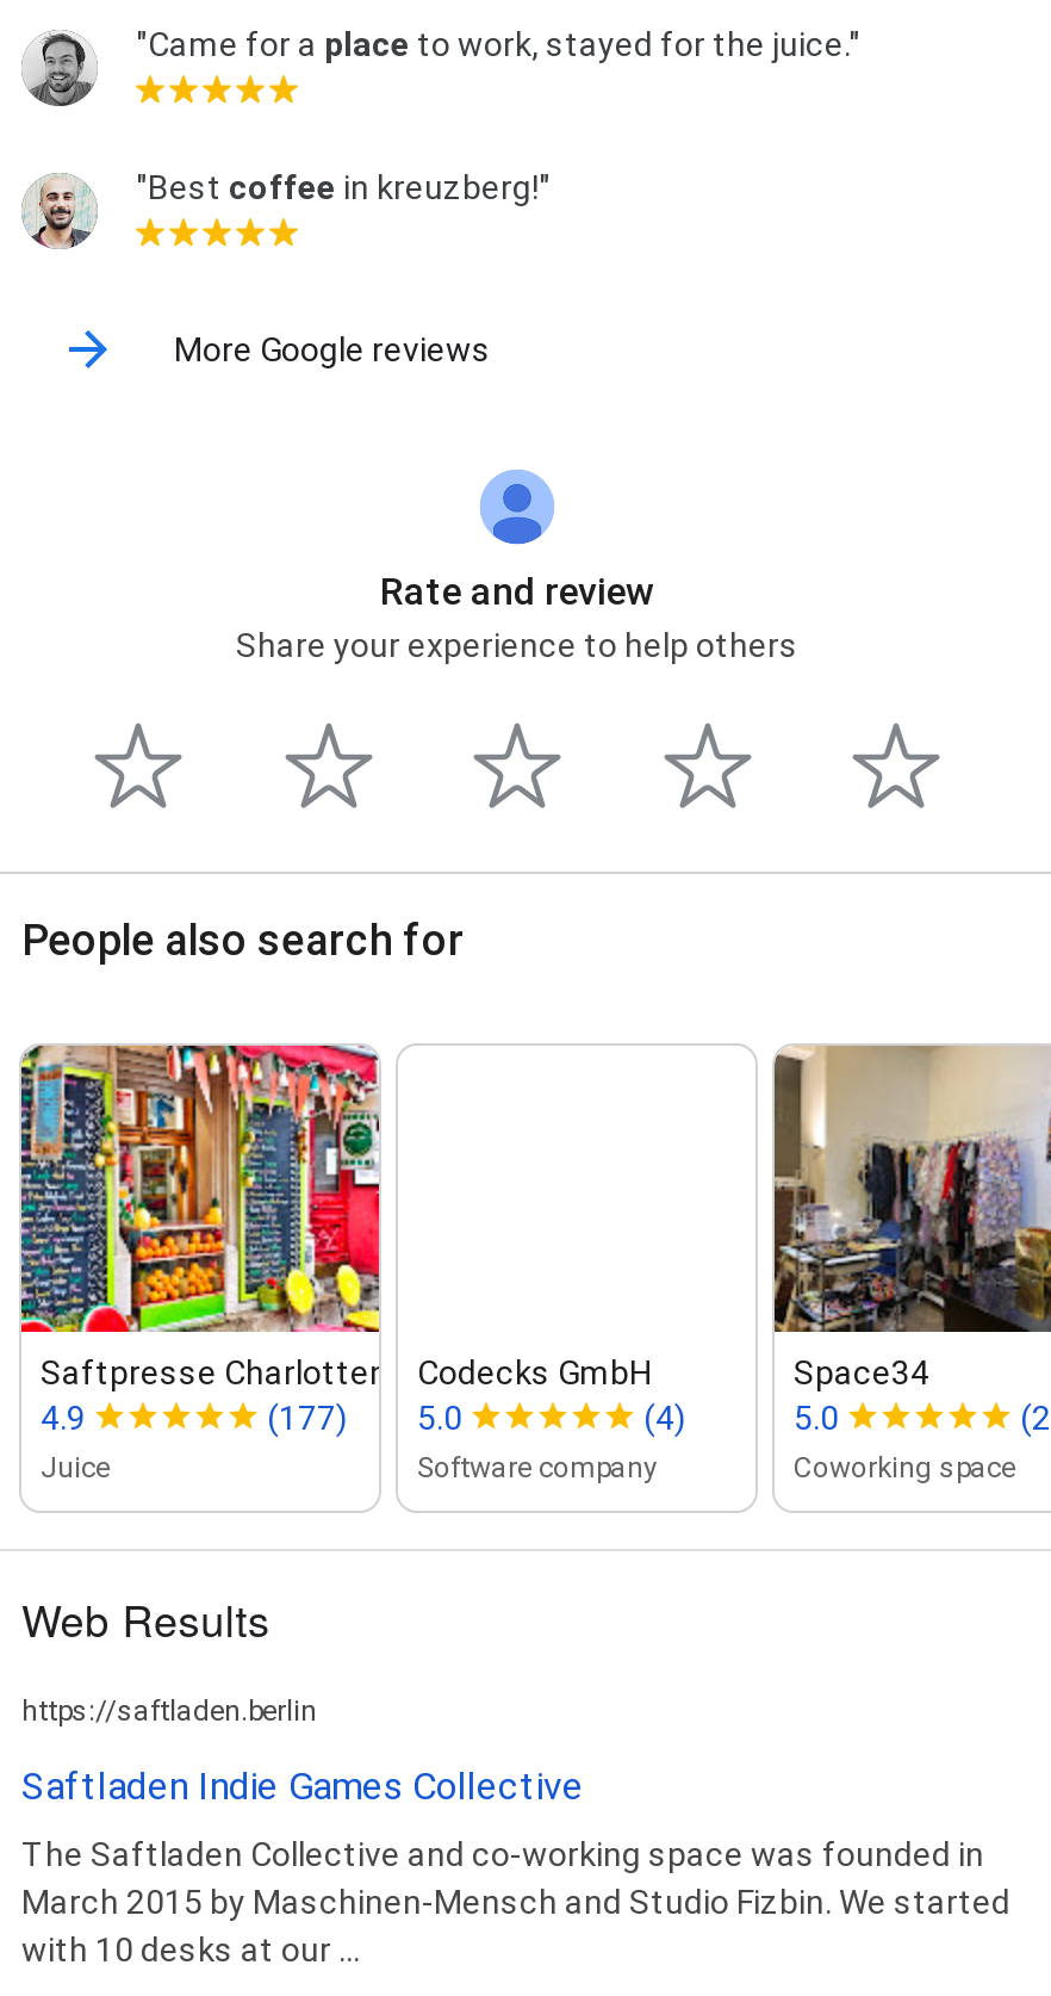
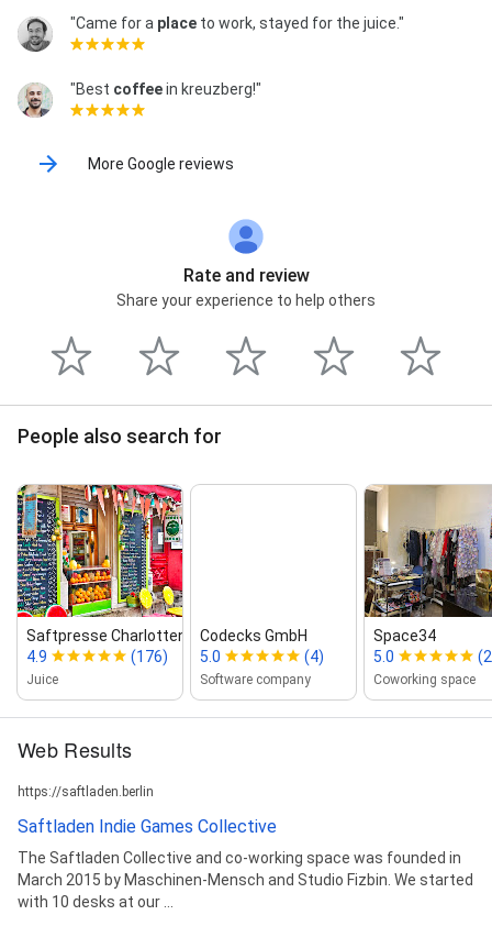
[267,1398,462,1436] (177) 5.0 -> [131,647,221,665] (176) 5.0

